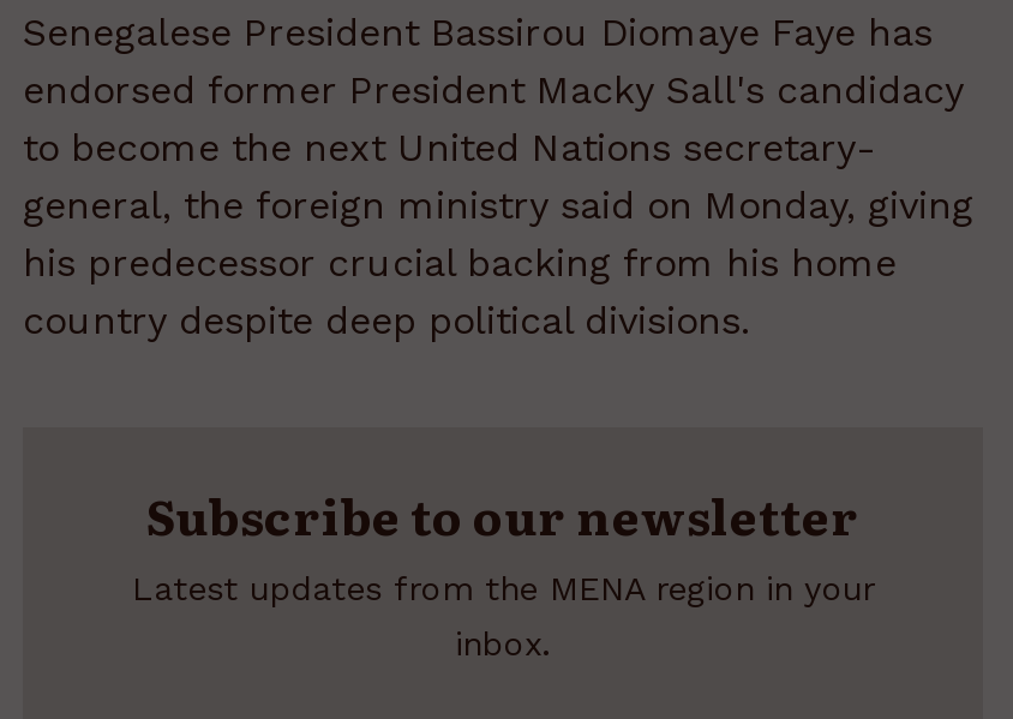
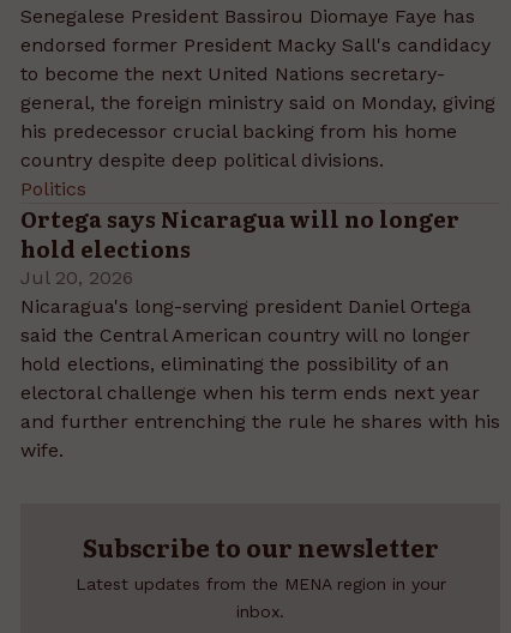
none -> [20,177,500,462] Politics | Ortega says Nicaragua will no longer | hold elections | Jul 20, 2026 | Nicaragua's long-serving president Daniel Ortega | said the Central American country will no longer | hold elections, eliminating the possibility of an | electoral challenge when his term ends next year | and further entrenching the rule he shares with his | wife.

